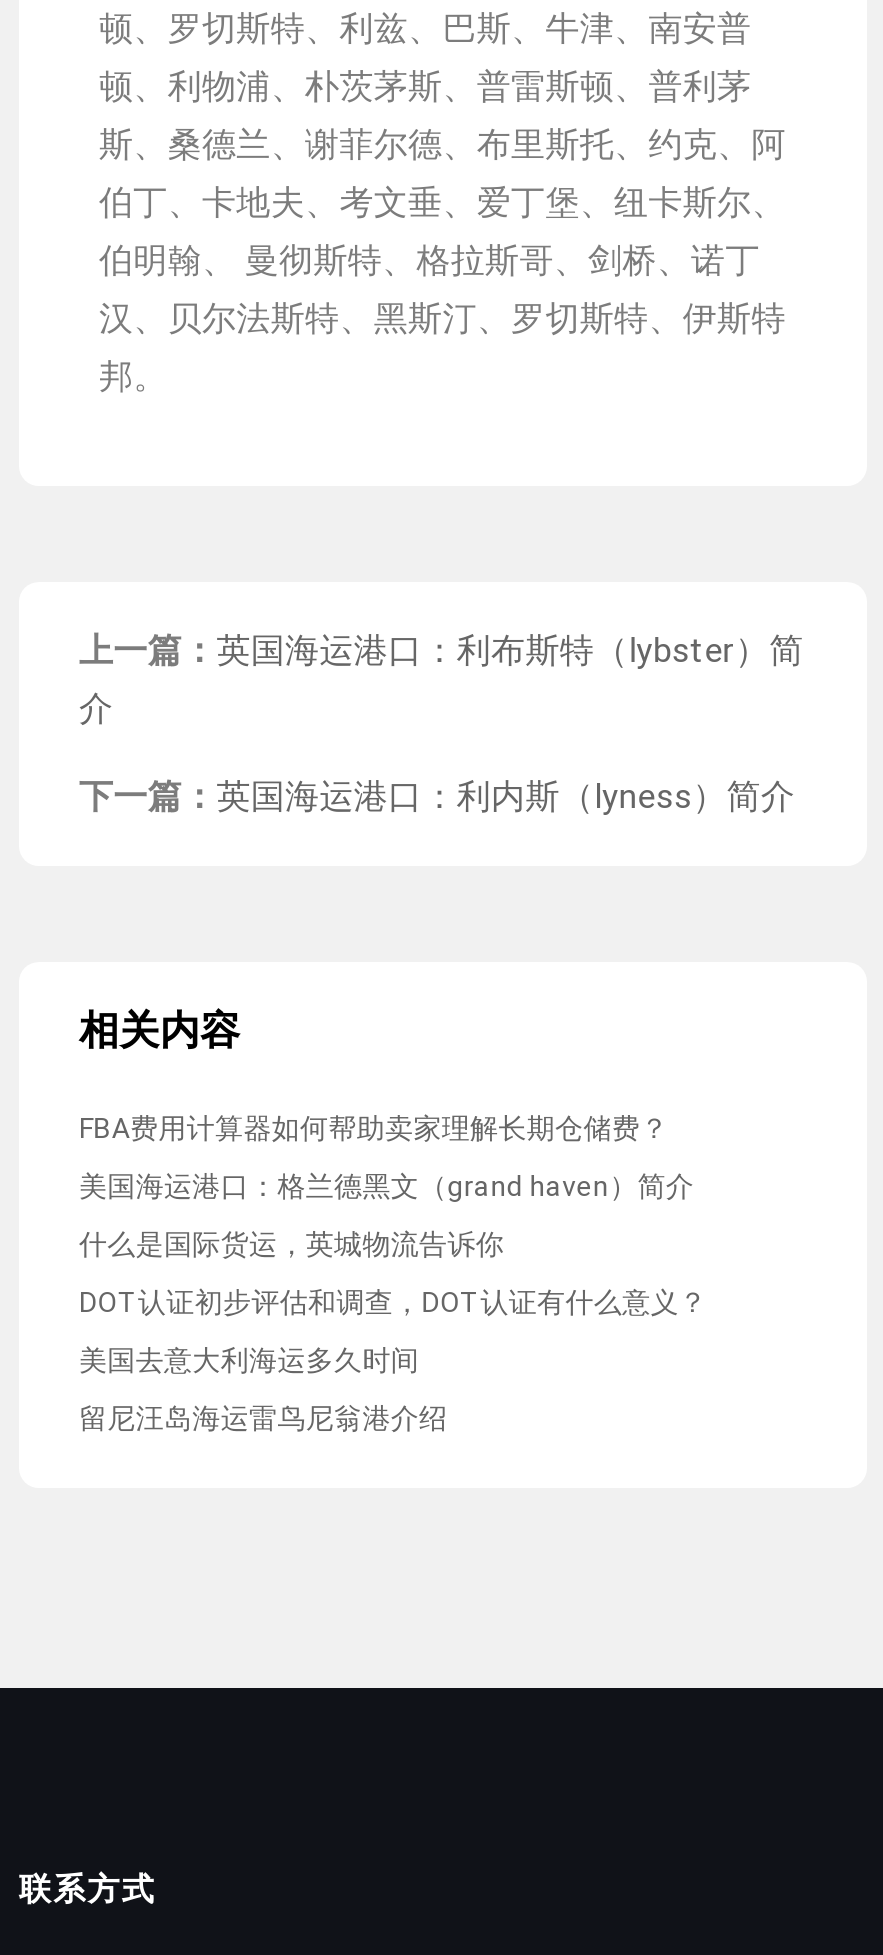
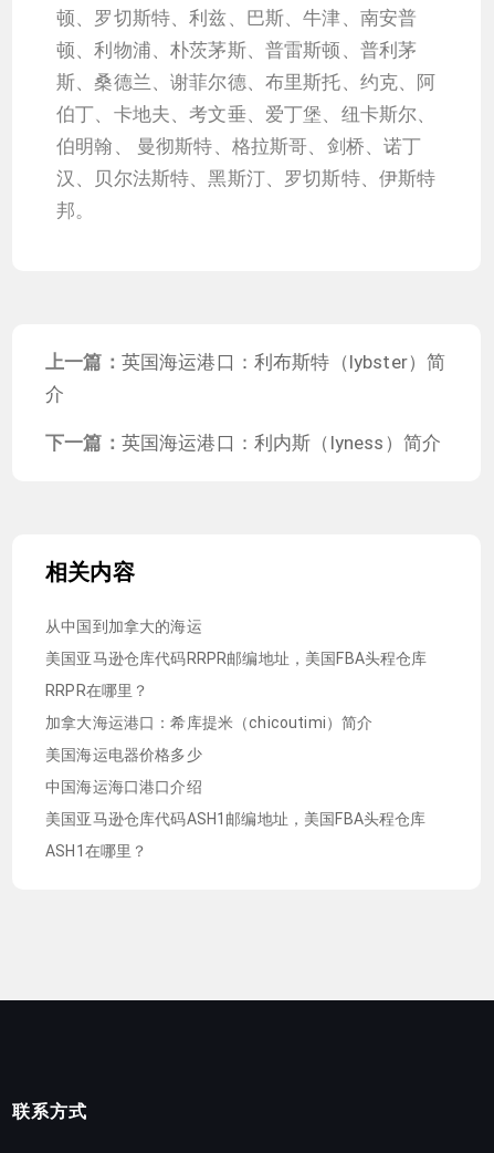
[79,1113,707,1435] FBA费用计算器如何帮助卖家理解长期仓储费？ | 美国海运港口：格兰德黑文（grand haven）简介 | 什么是国际货运，英城物流告诉你 | DOT认证初步评估和调查，DOT认证有什么意义？ | 美国去意大利海运多久时间 | 留尼汪岛海运雷鸟尼翁港介绍 -> [45,618,427,860] 从中国到加拿大的海运 | 美国亚马逊仓库代码RRPR邮编地址，美国FBA头程仓库 | RRPR在哪里？ | 加拿大海运港口：希库提米（chicoutimi）简介 | 美国海运电器价格多少 | 中国海运海口港口介绍 | 美国亚马逊仓库代码ASH1邮编地址，美国FBA头程仓库 | ASH1在哪里？

